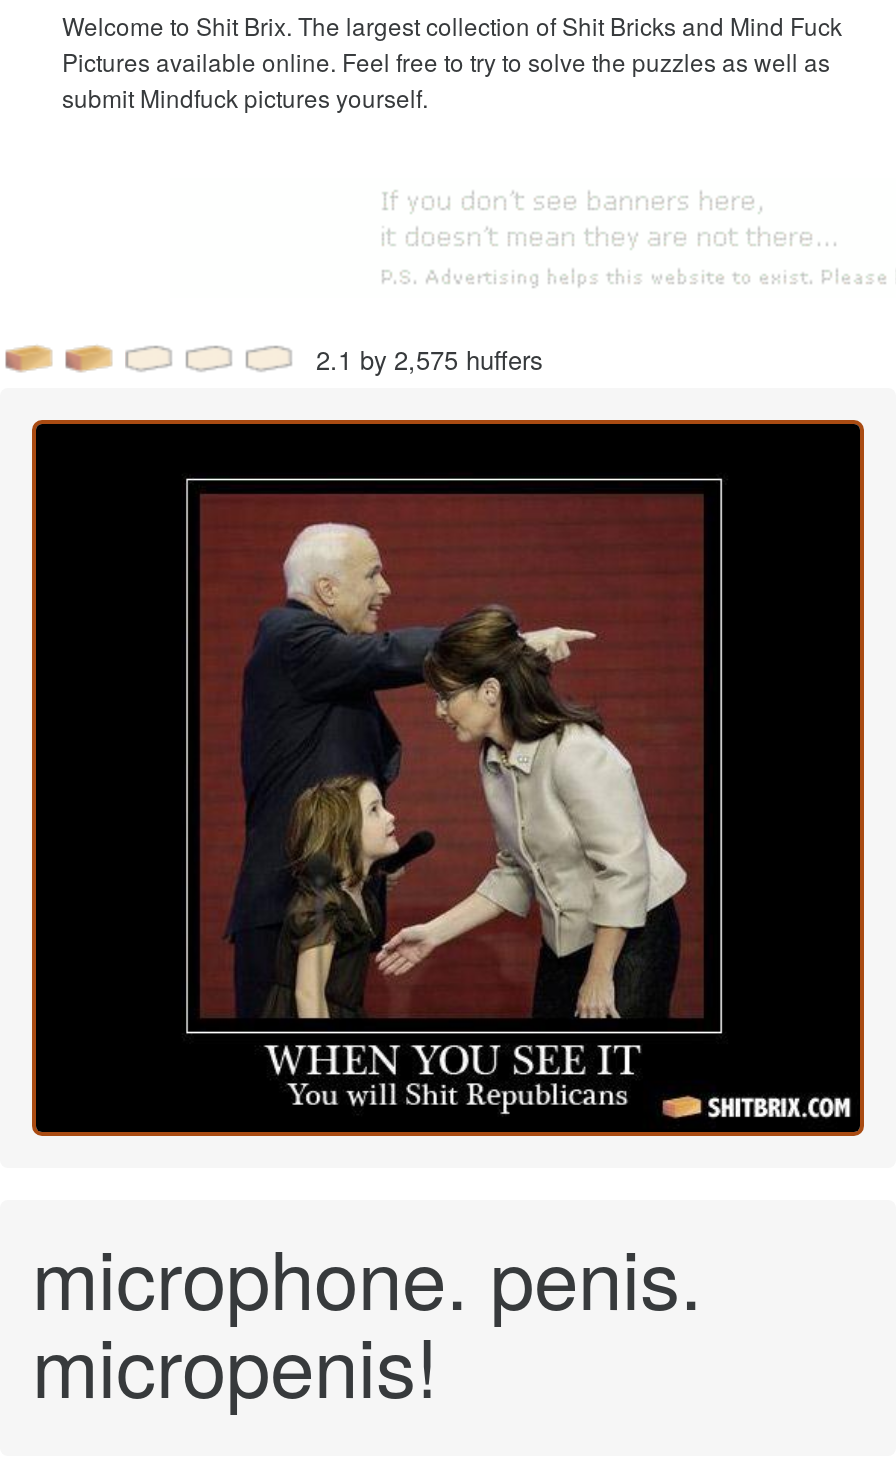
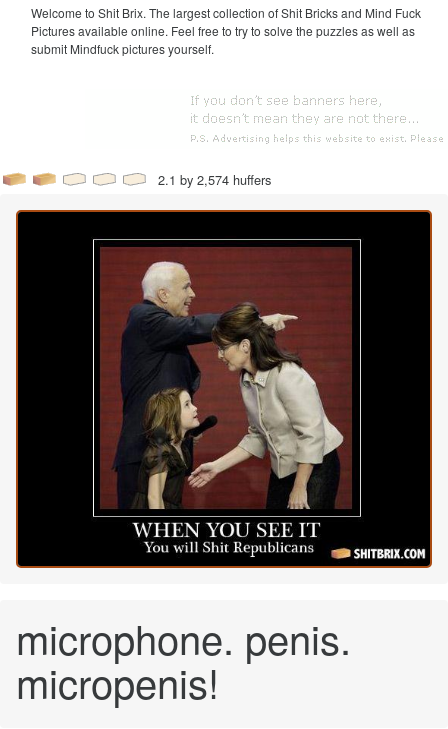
[316,339,542,377] 2.1 by 2,575 huffers -> [158,169,271,188] 2.1 by 2,574 huffers

